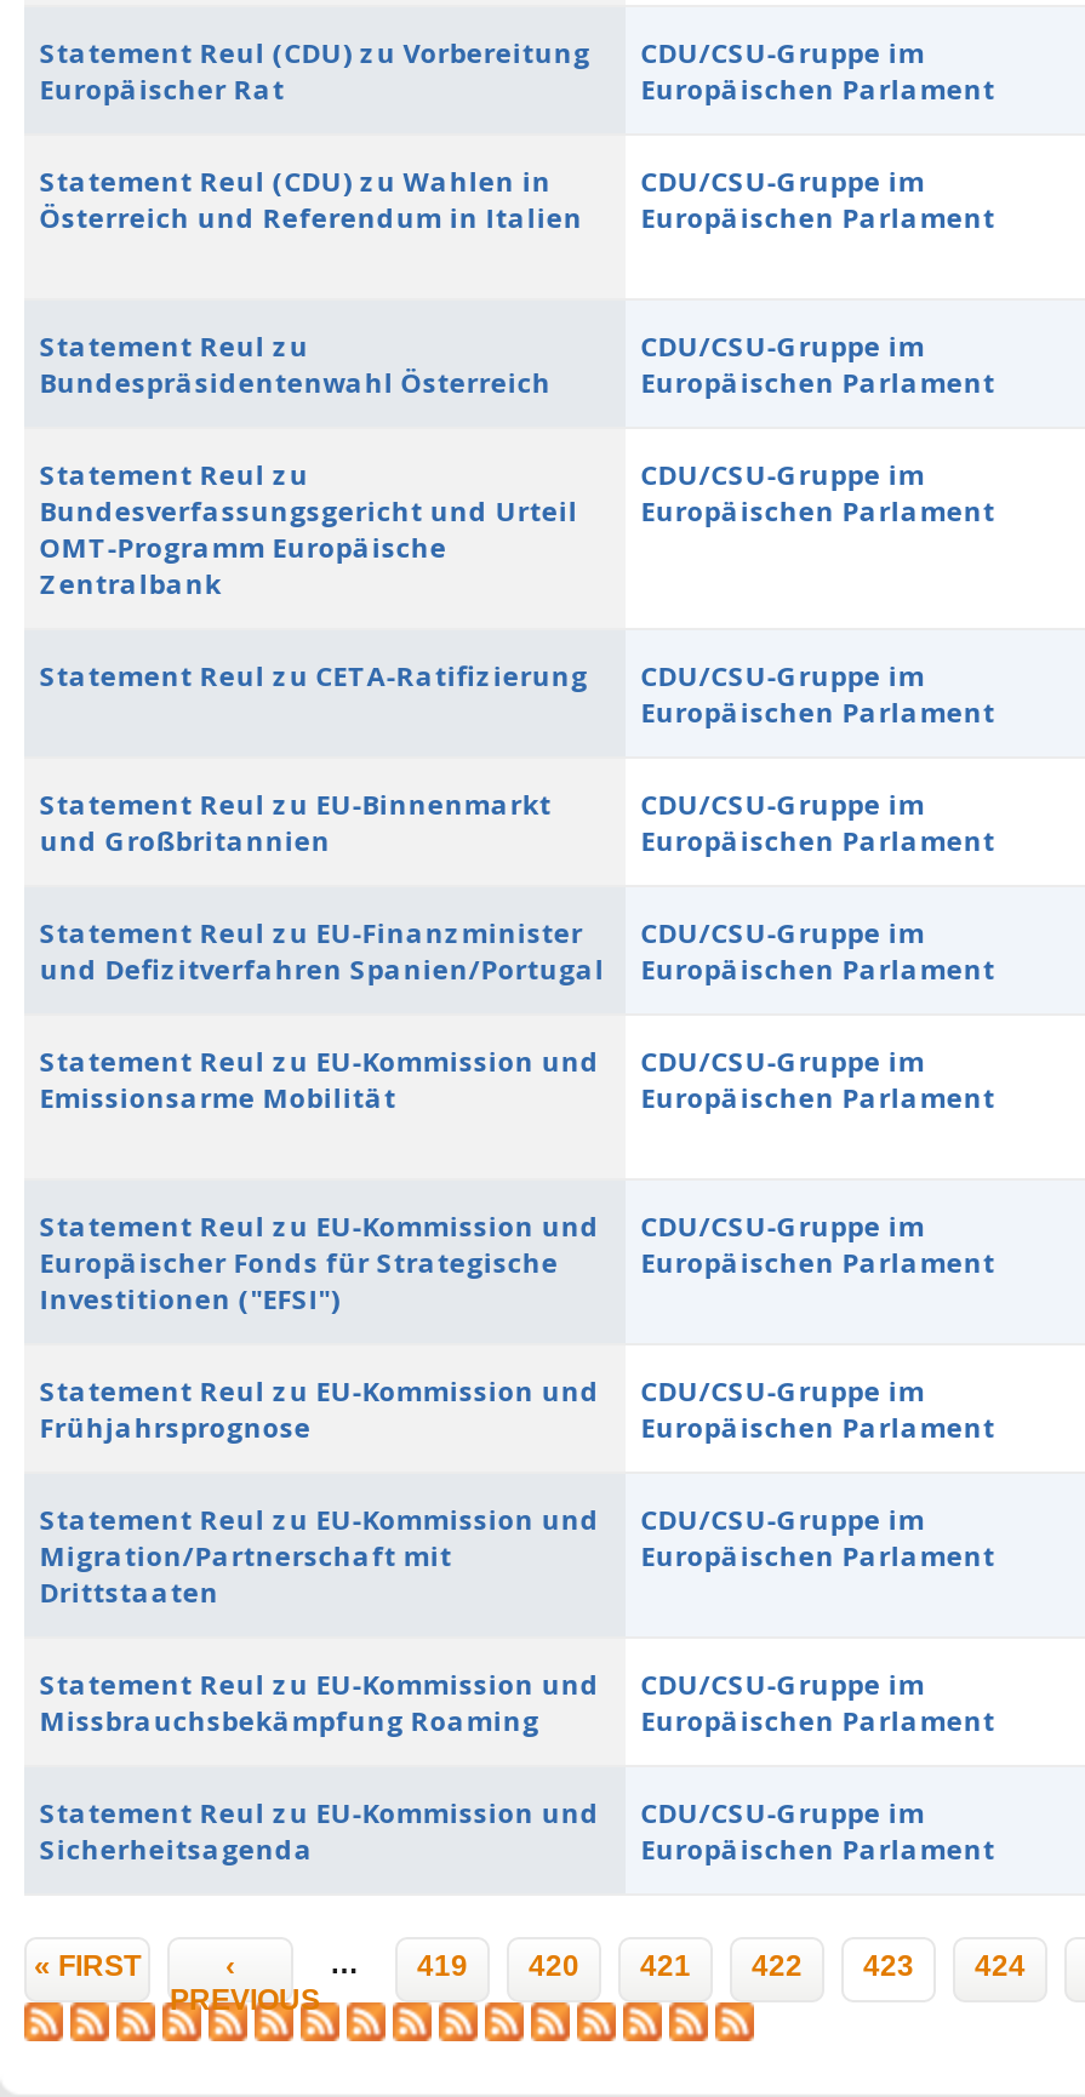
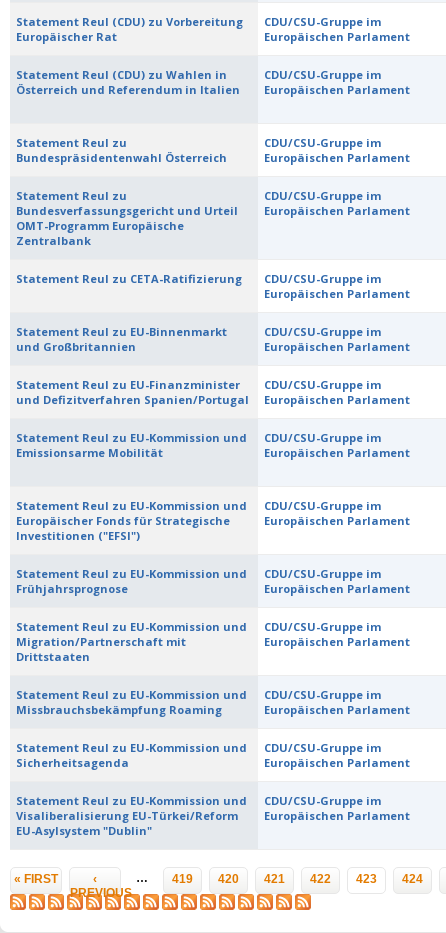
none -> [16,793,247,838] Statement Reul zu EU-Kommission und | Visaliberalisierung EU-Türkei/Reform | EU-Asylsystem "Dublin"
none -> [264,793,410,823] CDU/CSU-Gruppe im | Europäischen Parlament

